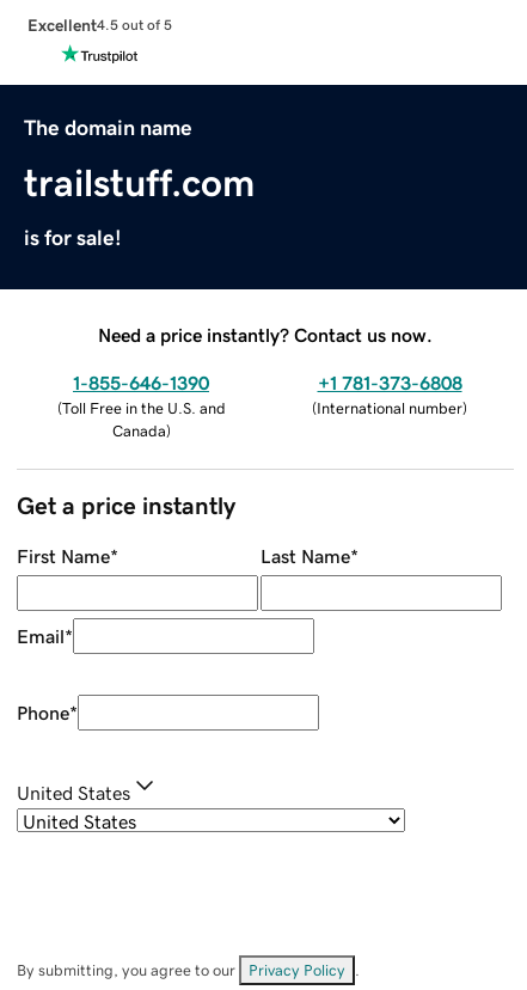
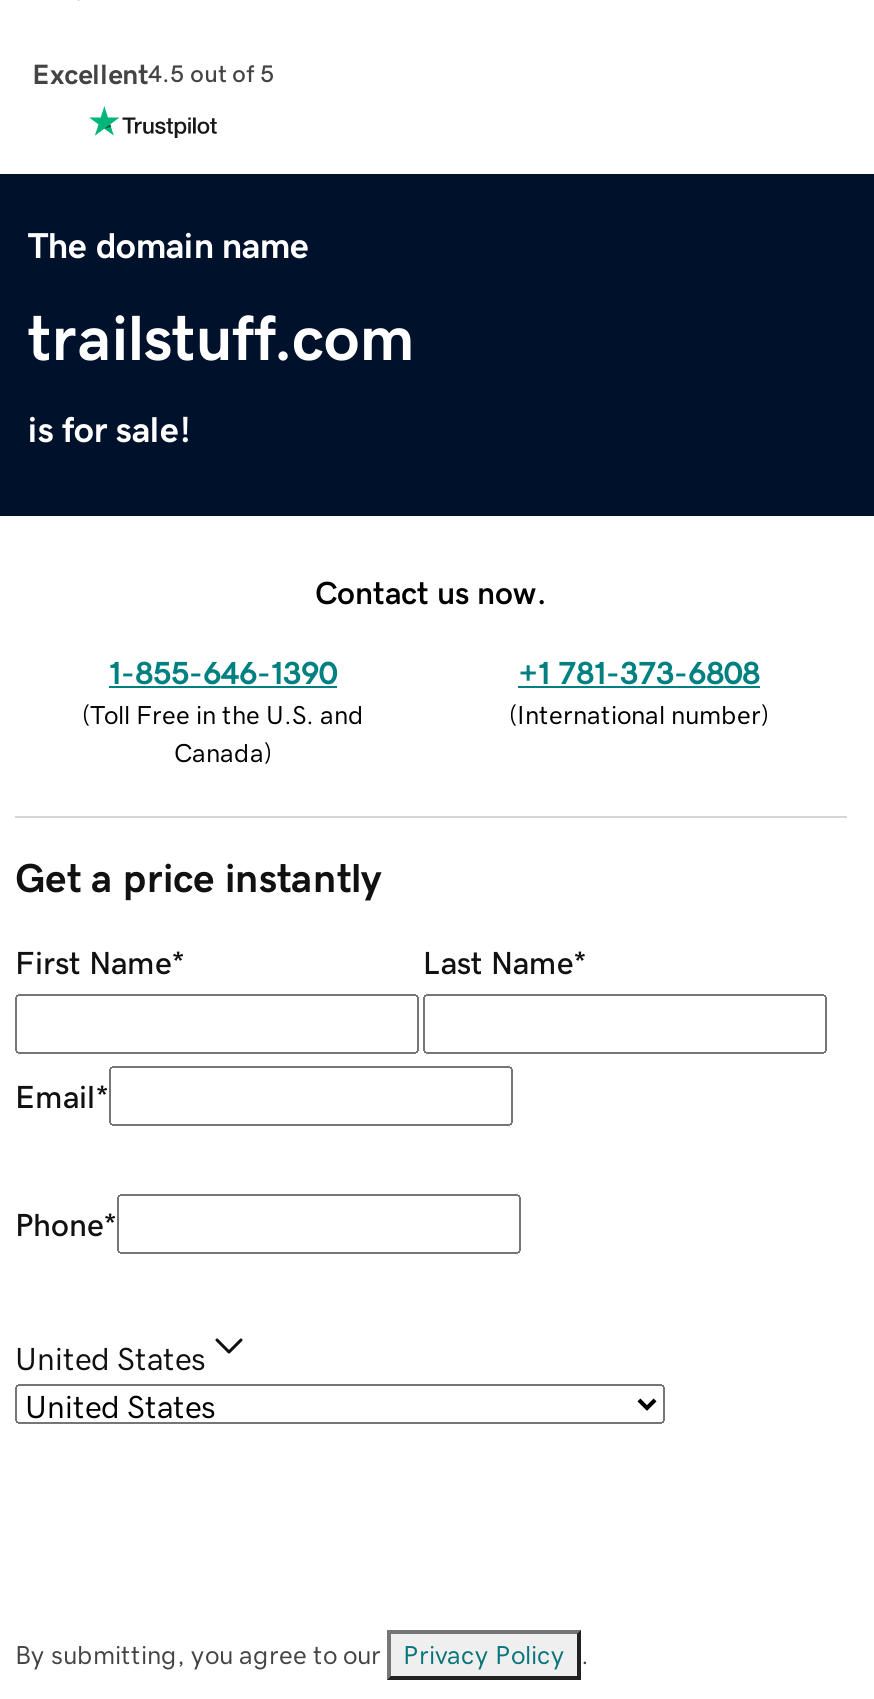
[98,325,433,344] Need a price instantly? Contact us now. -> [315,575,547,607] Contact us now.

